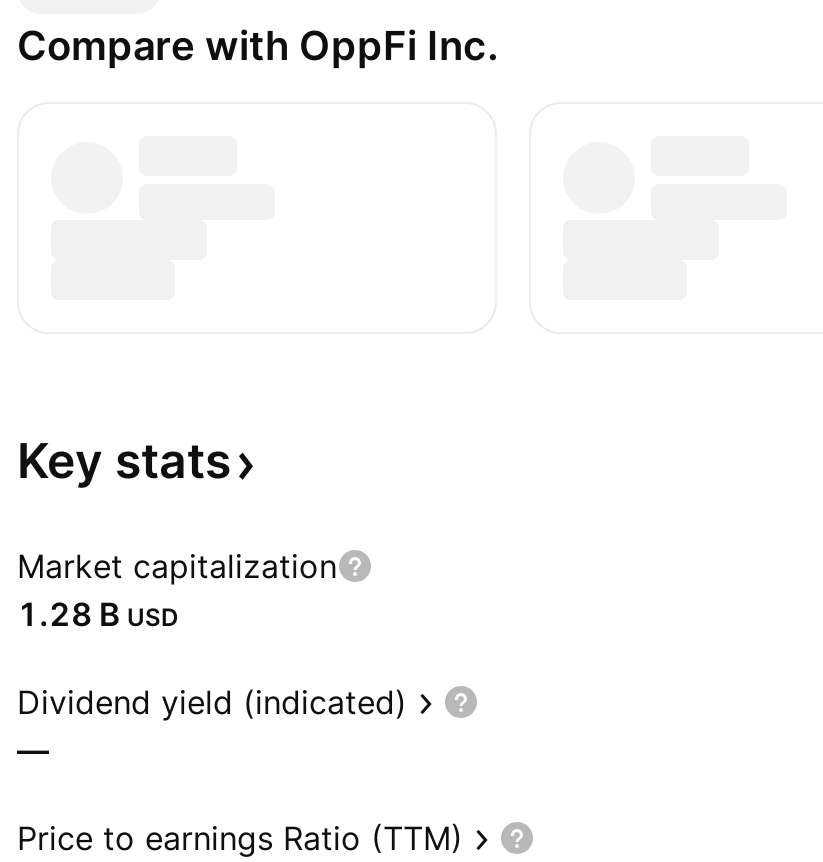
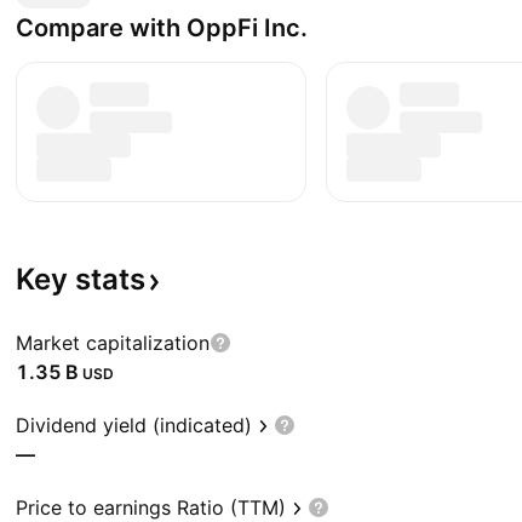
[17,594,179,634] 1.28 B USD -> [16,360,114,384] 1.35 B USD

